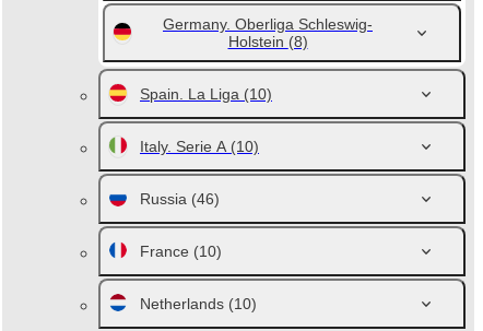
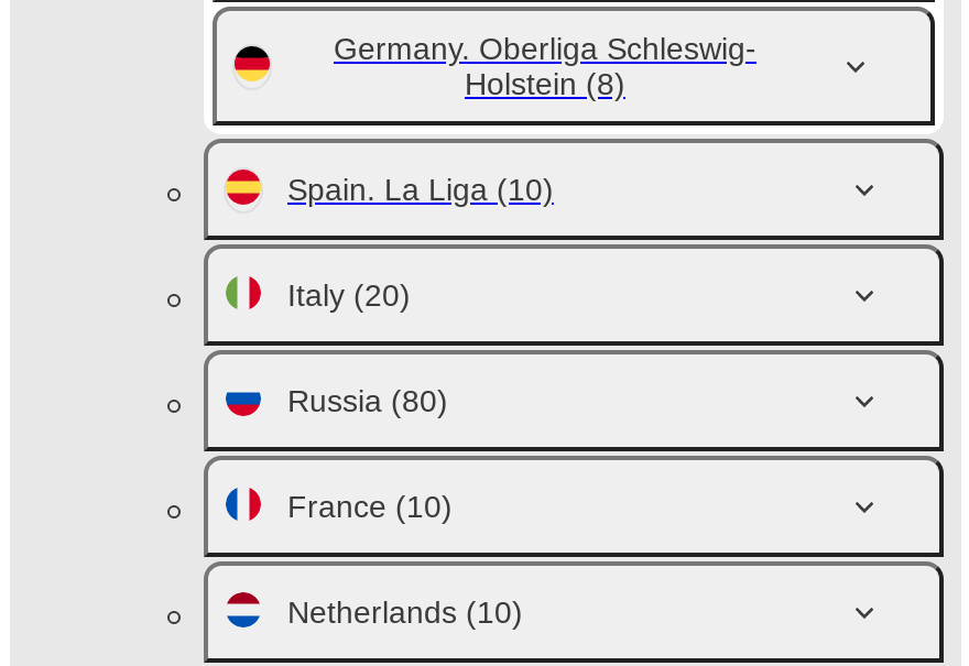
[140,138,259,155] Italy. Serie A (10) -> [287,277,411,313] Italy (20)
[140,190,220,208] Russia (46) -> [287,383,448,418] Russia (80)

